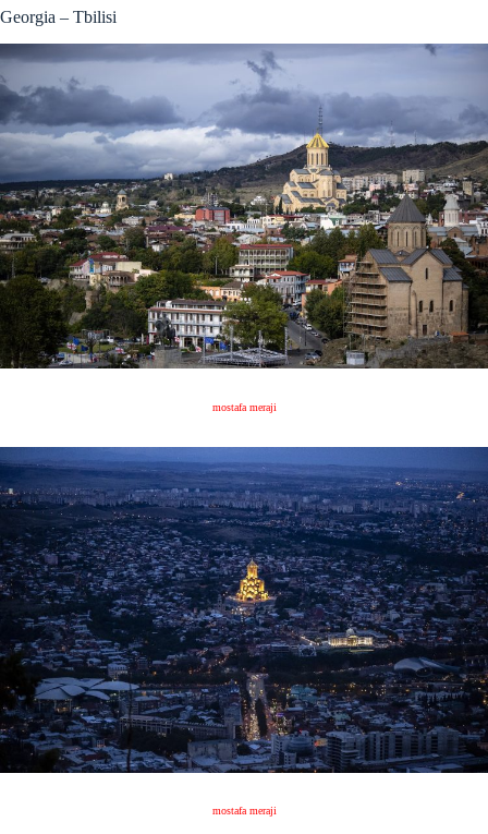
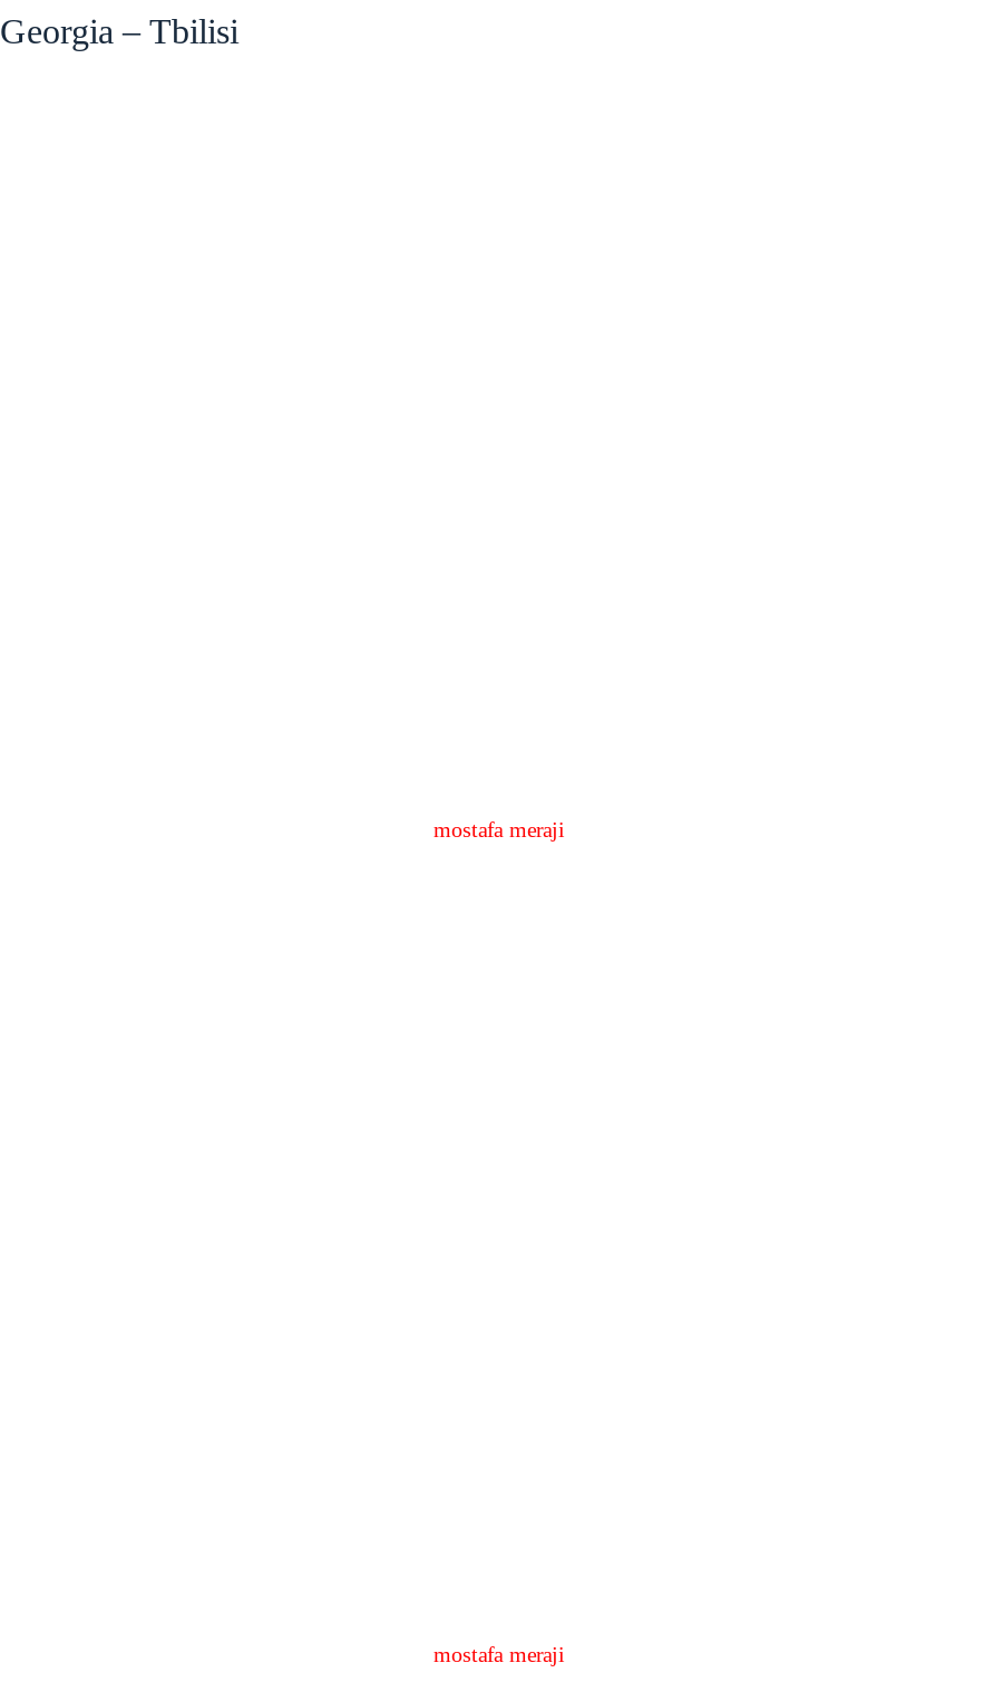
[3,43,485,370] [image] -> none
[3,446,485,774] [image] -> none

